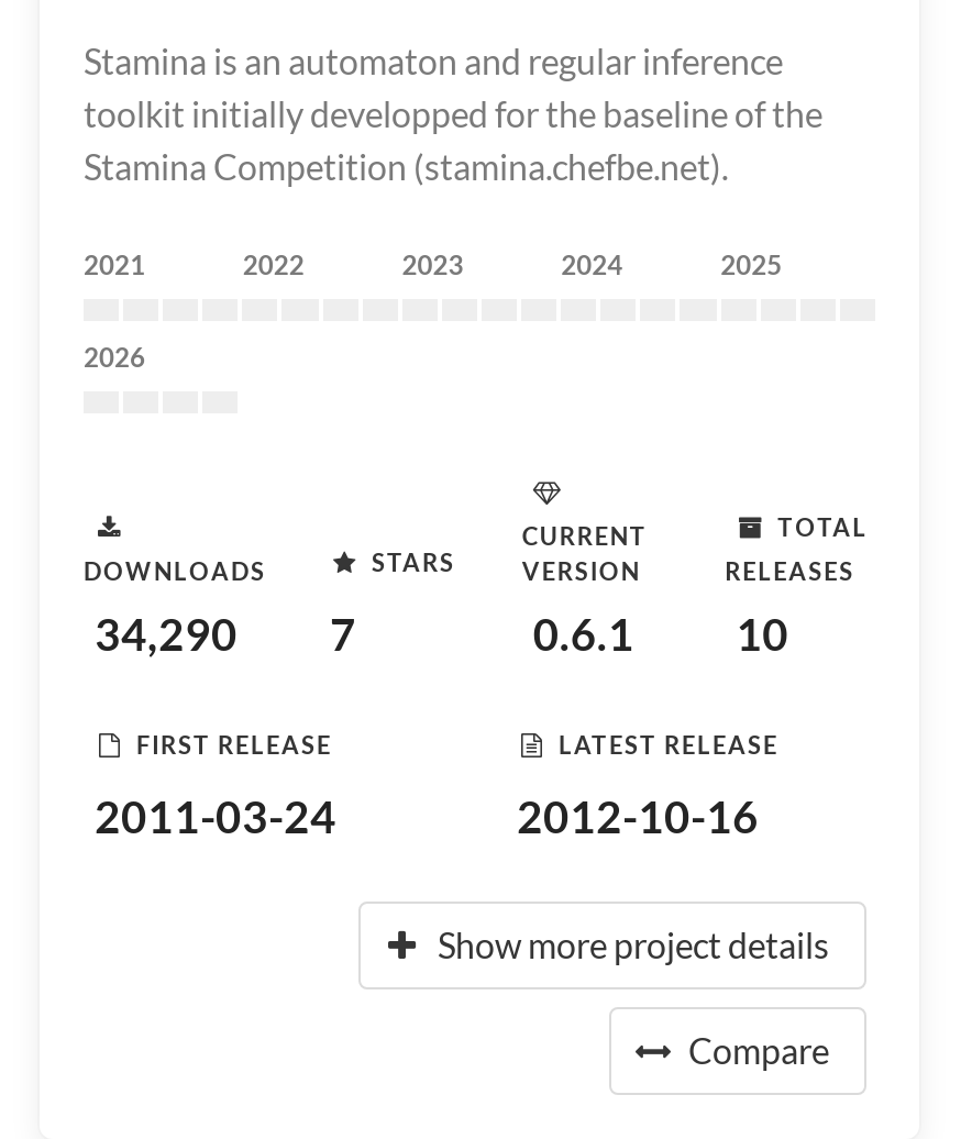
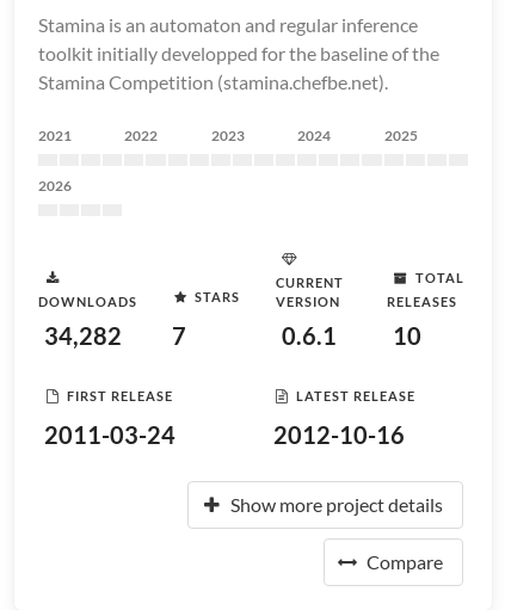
[95,607,356,660] 34,290 7 -> [44,321,186,350] 34,282 7

